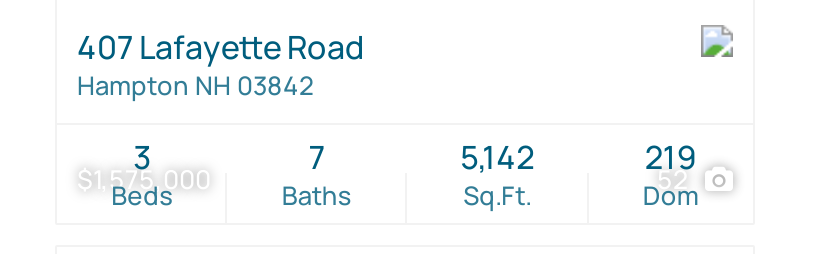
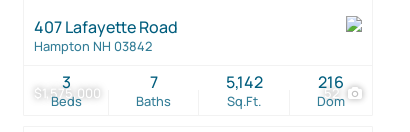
[645,135,697,179] 219 -> [318,71,344,93] 216

